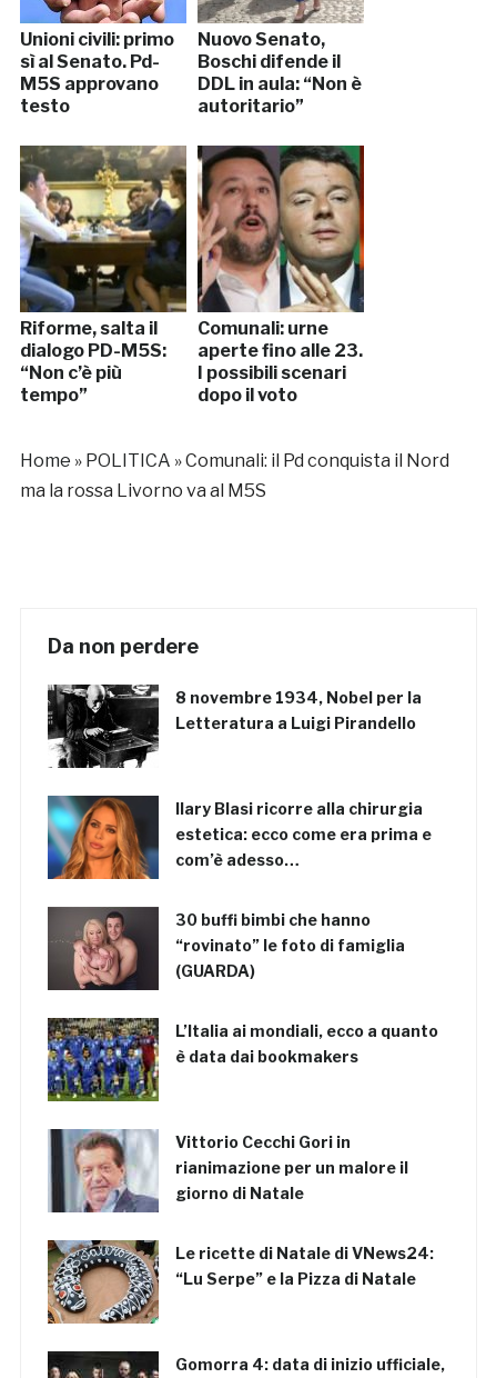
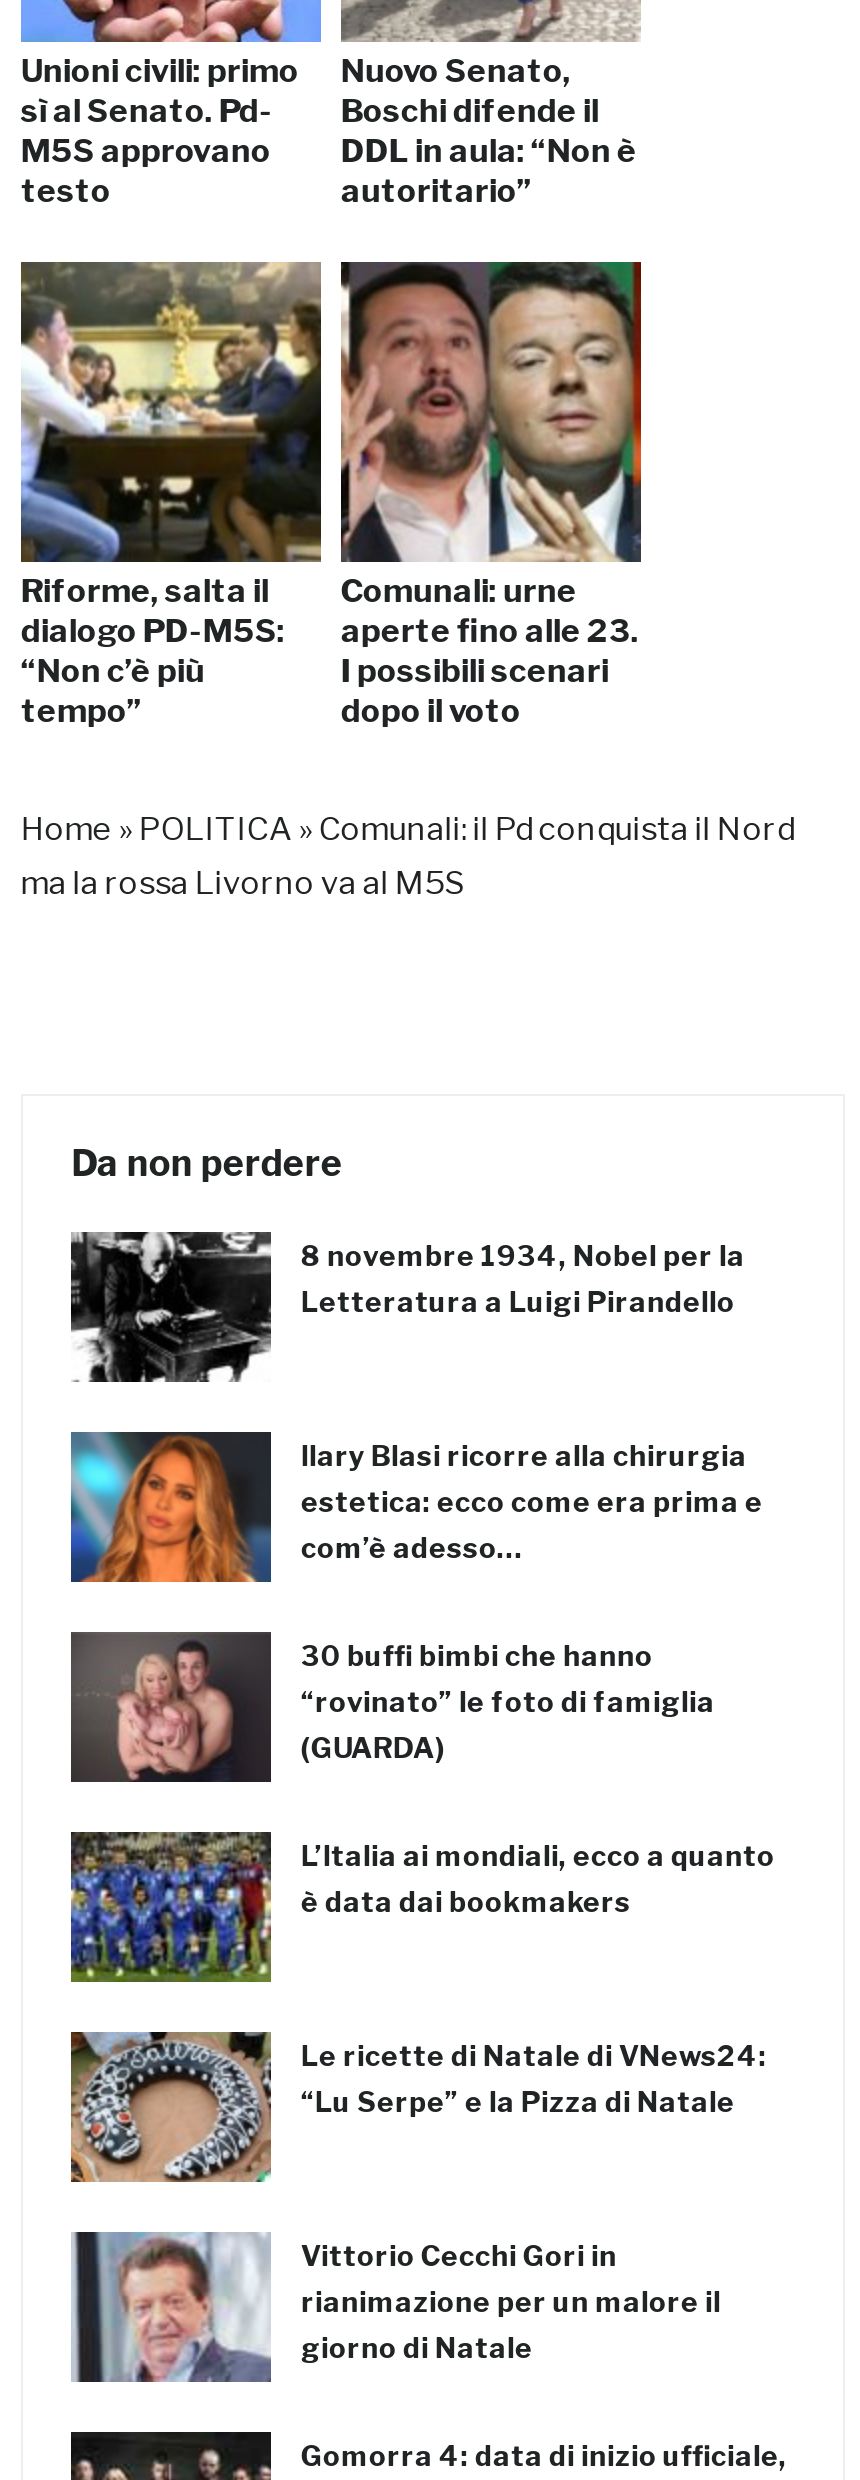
moved [53,1128,408,1215] -> [81,2230,721,2386]: [image] | Vittorio Cecchi Gori in | rianimazione per un malore il | giorno di Natale
moved [47,1240,434,1325] -> [69,2032,767,2184]: [image] | Le ricette di Natale di VNews24: | “Lu Serpe” e la Pizza di Natale

